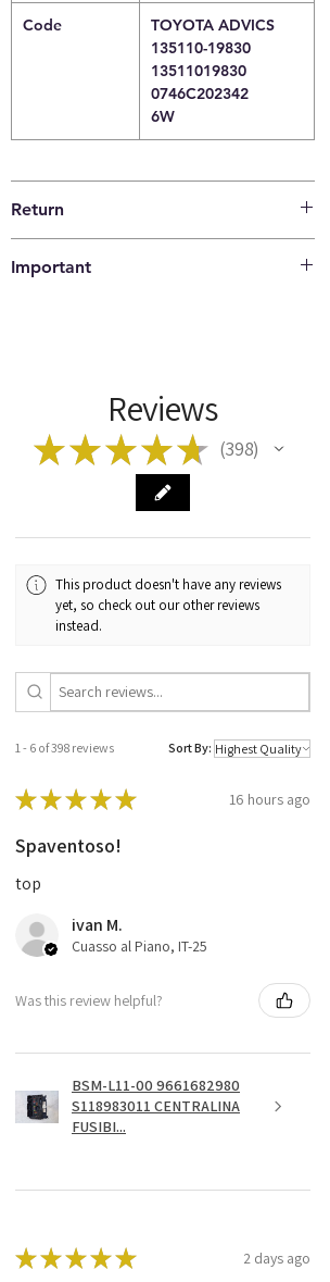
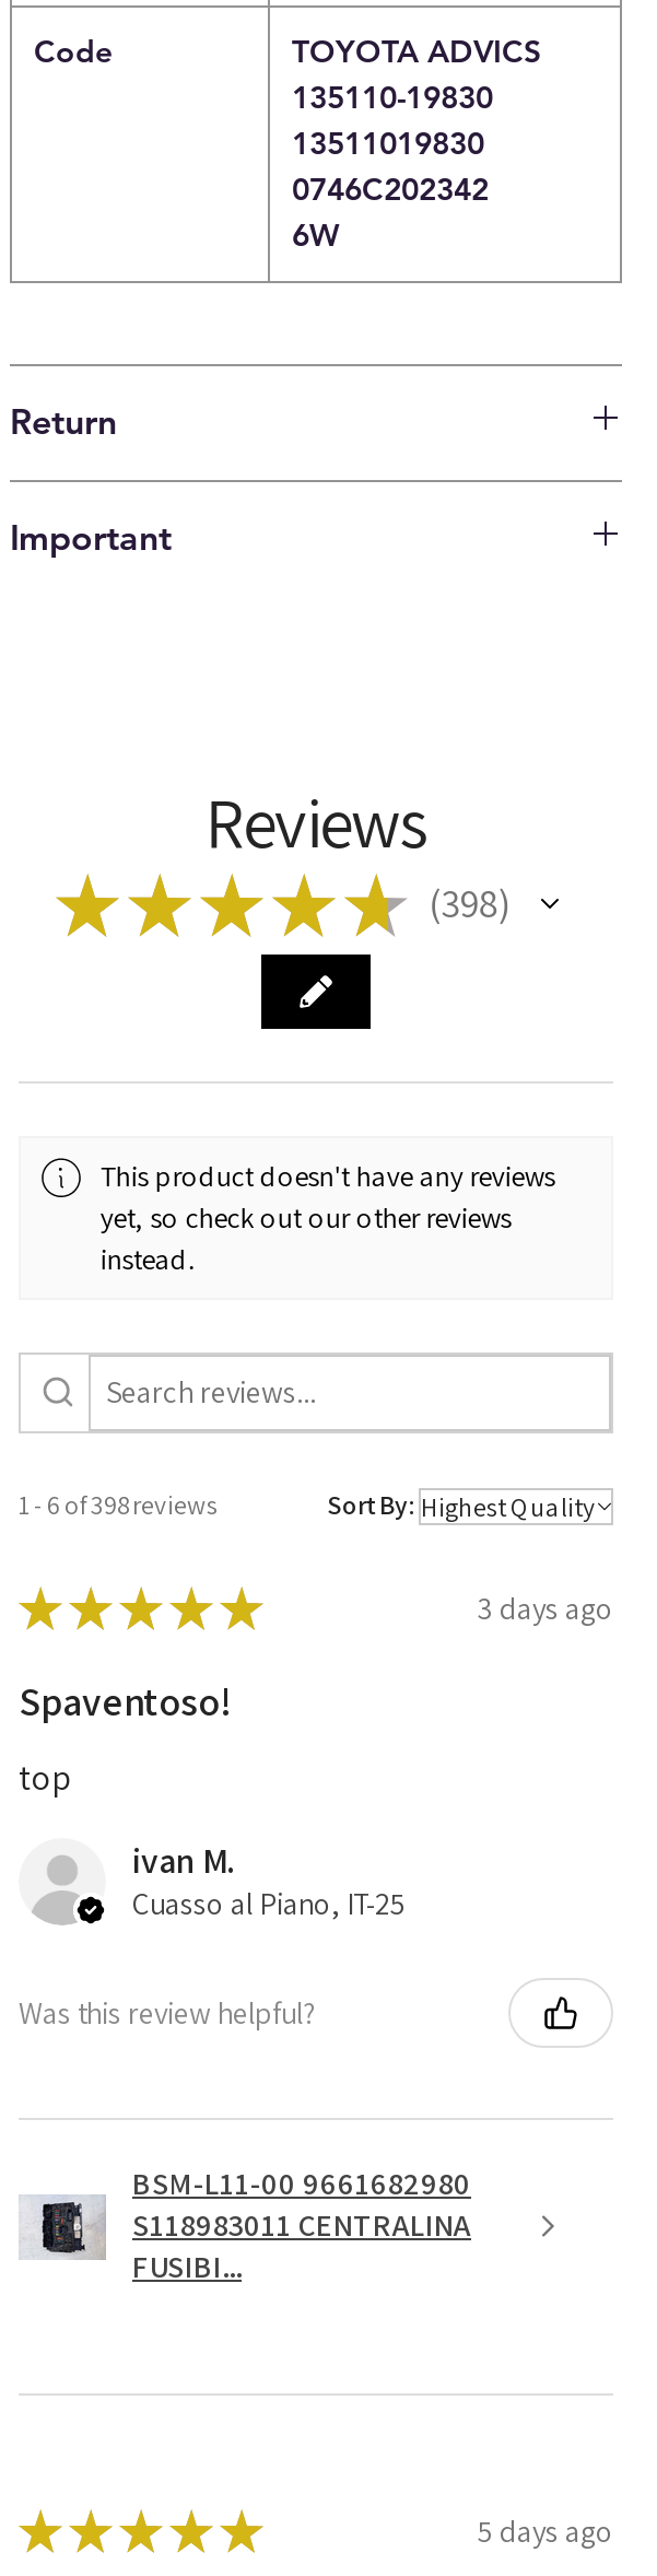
[229,789,310,809] 16 hours ago -> [478,1588,613,1627] 3 days ago
[243,1248,310,1268] 2 days ago -> [478,2511,613,2550] 5 days ago

